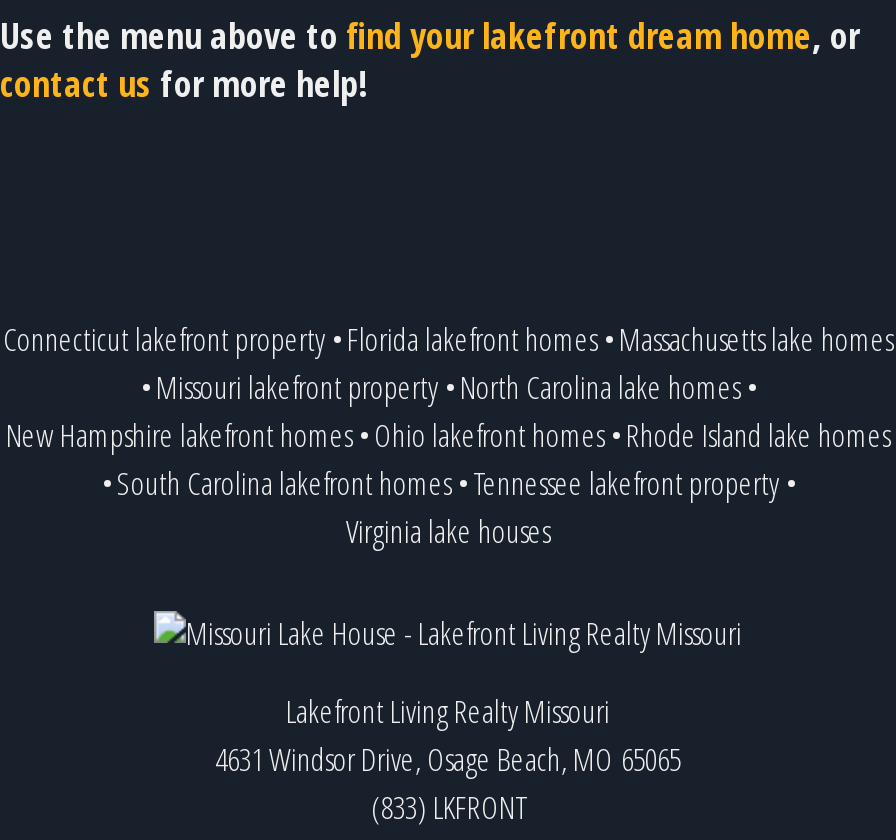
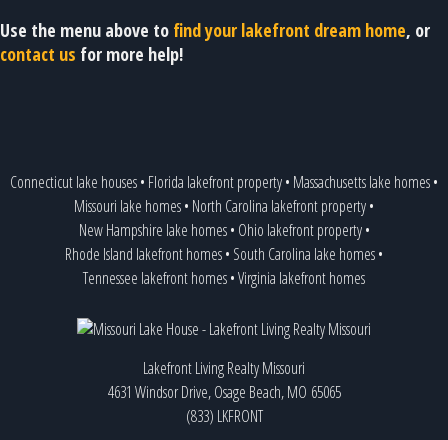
[3,317,893,553] Connecticut lakefront property • Florida lakefront homes • Massachusetts lake homes | • Missouri lakefront property • North Carolina lake homes • | New Hampshire lakefront homes • Ohio lakefront homes • Rhode Island lake homes | •South Carolina lakefront homes •Tennessee lakefront property • | Virginia lake houses -> [10,171,438,289] Connecticut lake houses • Florida lakefront property • Massachusetts lake homes • | Missouri lake homes • North Carolina lakefront property • | New Hampshire lake homes • Ohio lakefront property • | Rhode Island lakefront homes • South Carolina lake homes • | Tennessee lakefront homes • Virginia lakefront homes

